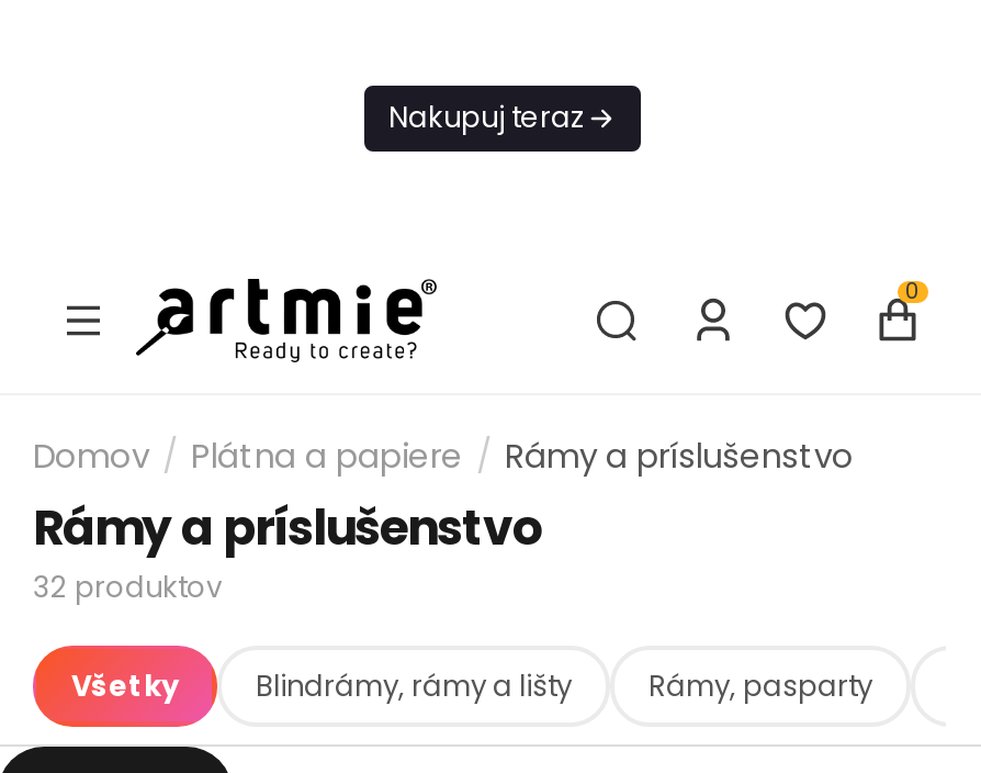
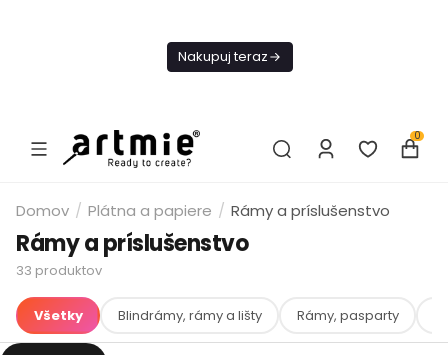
[33,567,222,608] 32 produktov -> [16,261,102,280] 33 produktov

